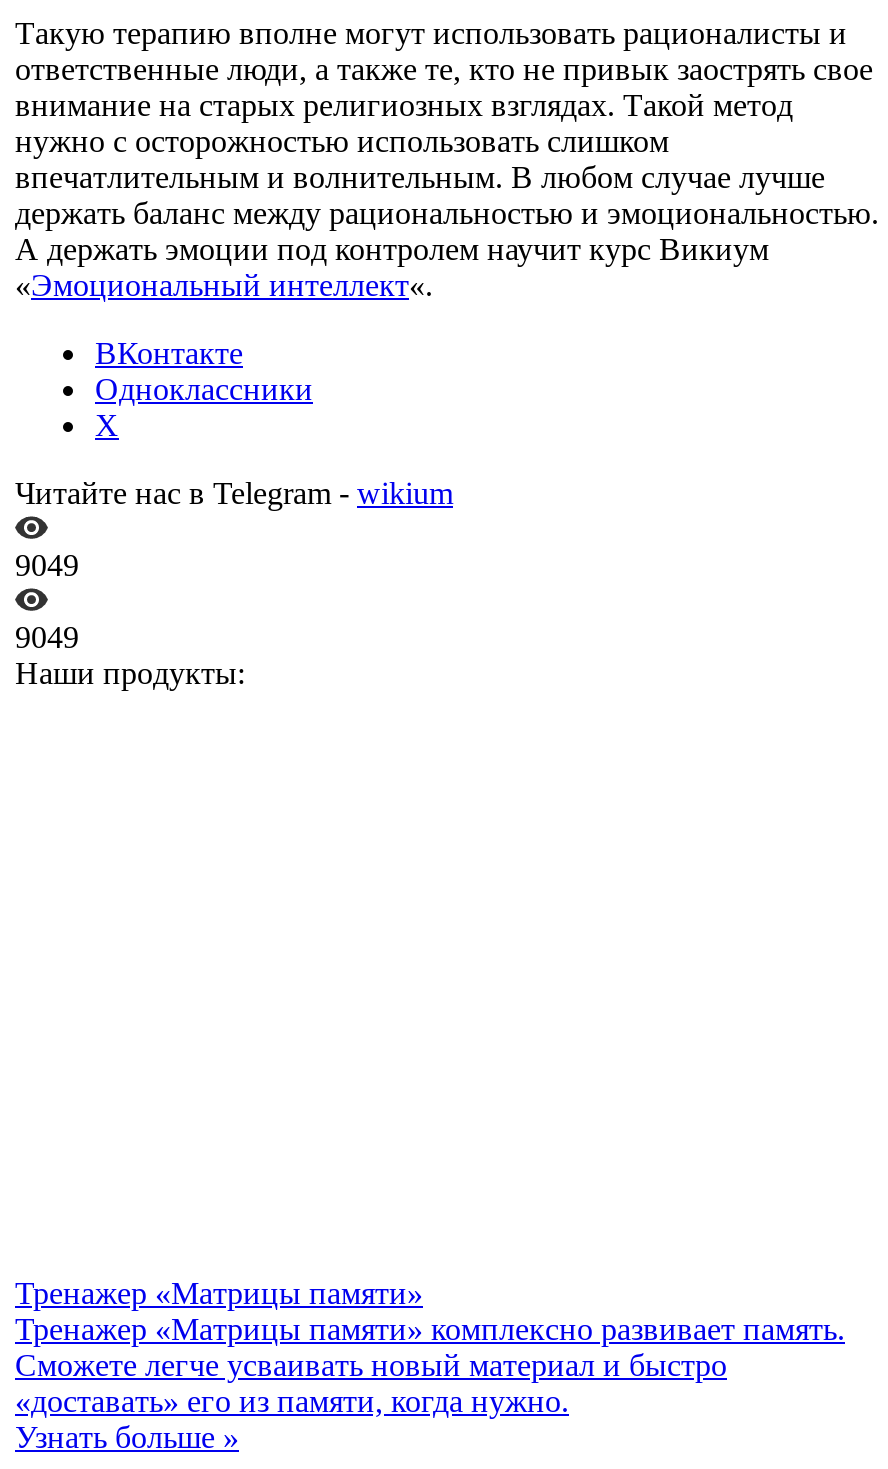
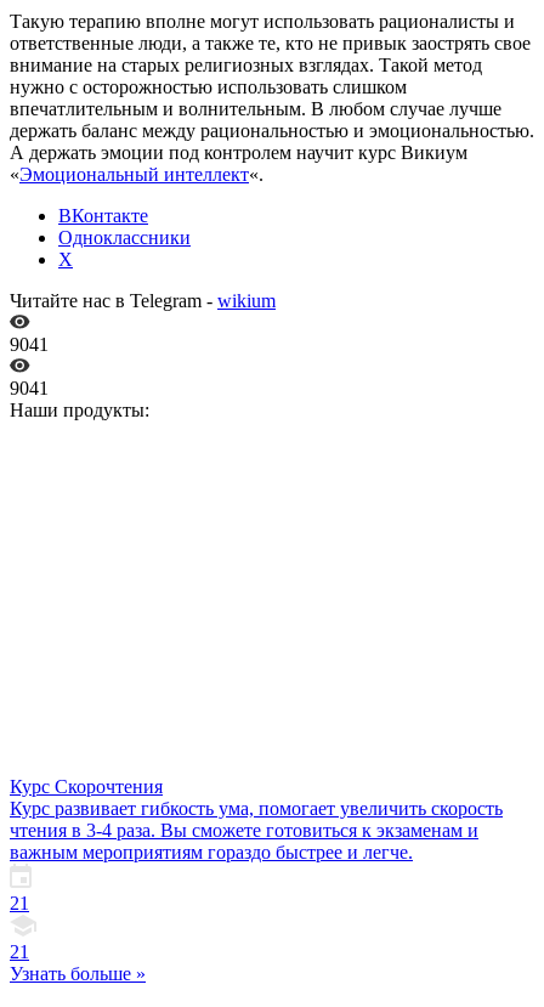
[15,548,79,582] 9049 -> [10,334,49,355] 9041
[15,620,79,654] 9049 -> [10,378,49,399] 9041
[15,1276,845,1418] Тренажер «Матрицы памяти» | Тренажер «Матрицы памяти» комплексно развивает память. | Сможете легче усваивать новый материал и быстро | «доставать» его из памяти, когда нужно. -> [10,776,503,962] Курс Скорочтения | Курс развивает гибкость ума, помогает увеличить скорость | чтения в 3-4 раза. Вы сможете готовиться к экзаменам и | важным мероприятиям гораздо быстрее и легче. | 21 | 21

